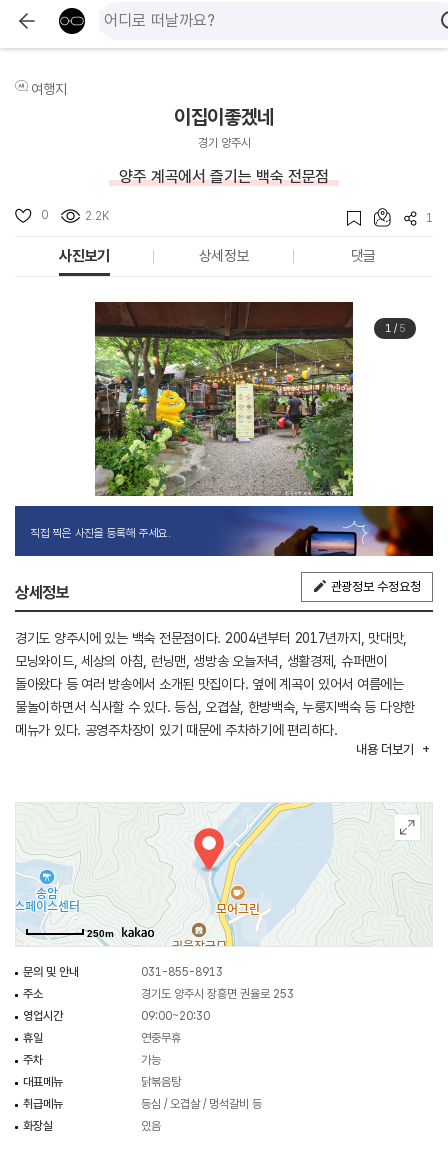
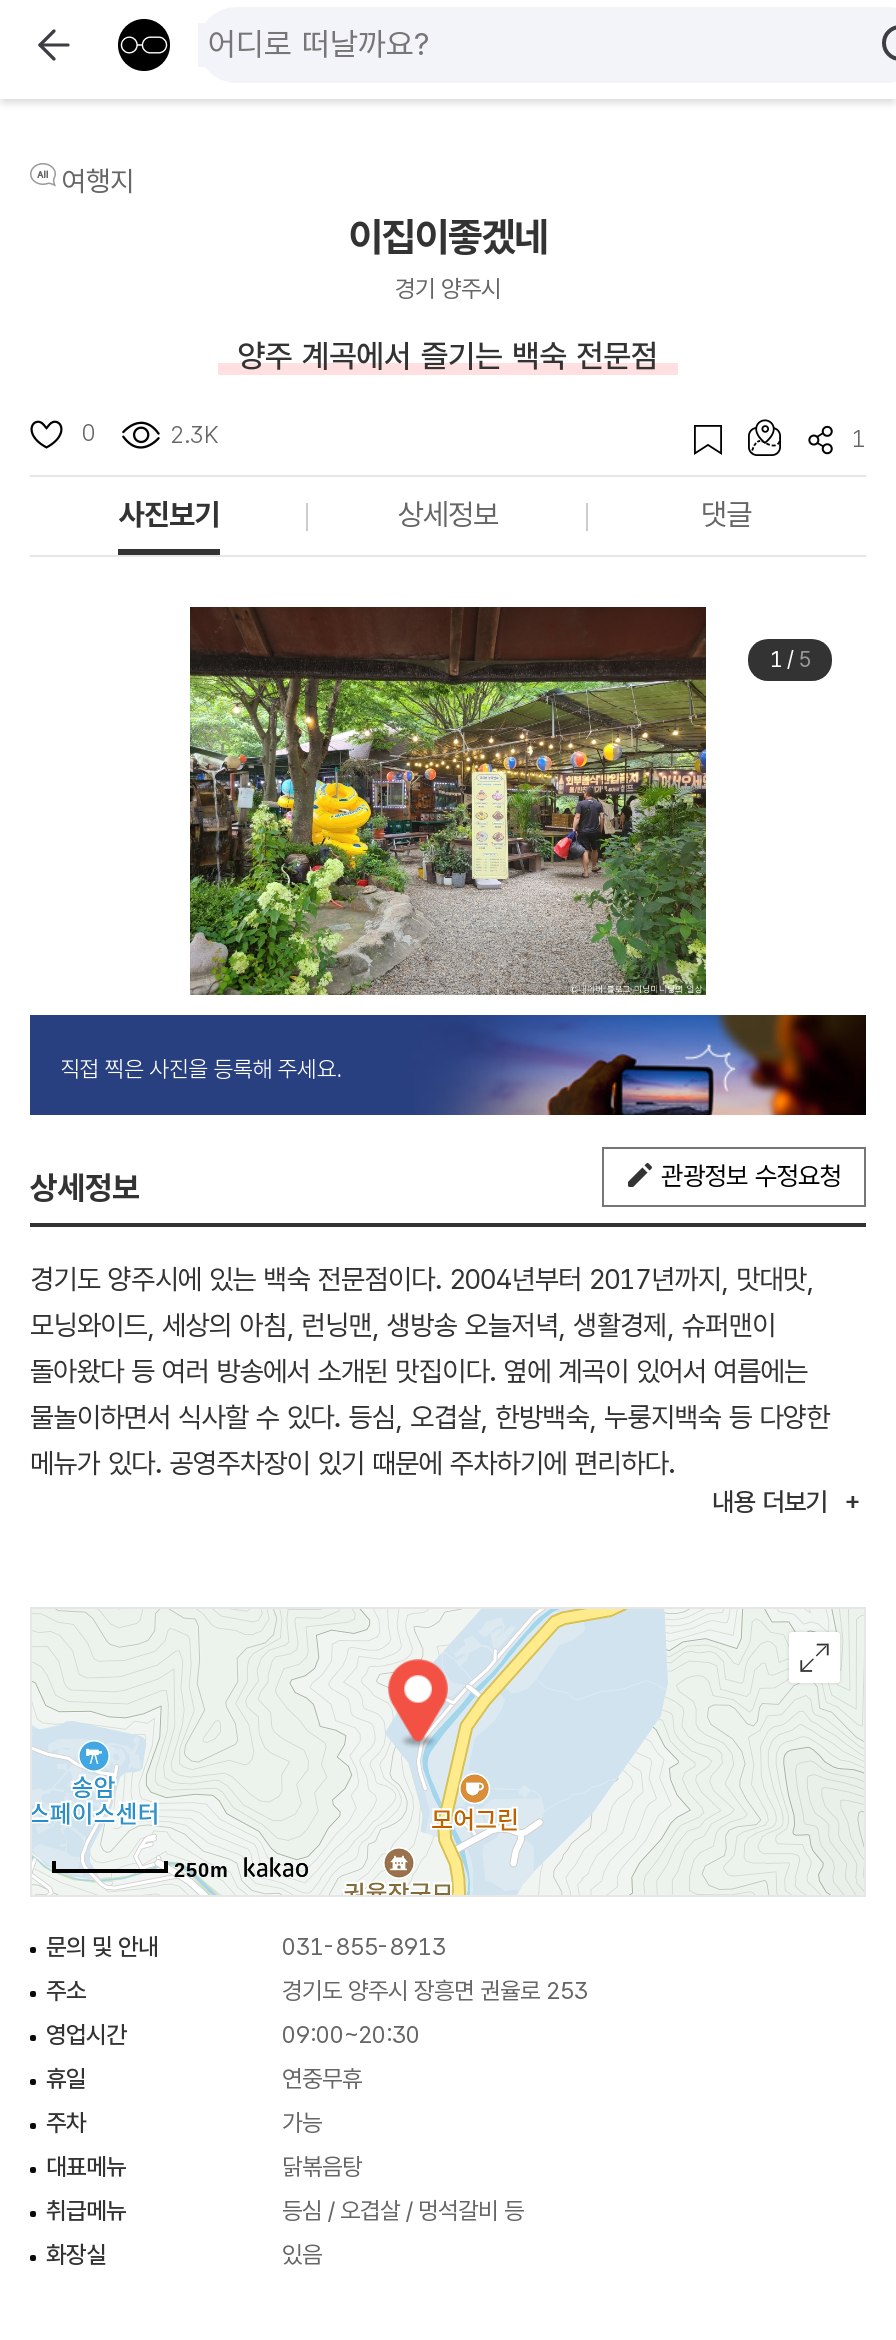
[85,209,109,223] 2.2K -> [170,421,218,449] 2.3K

